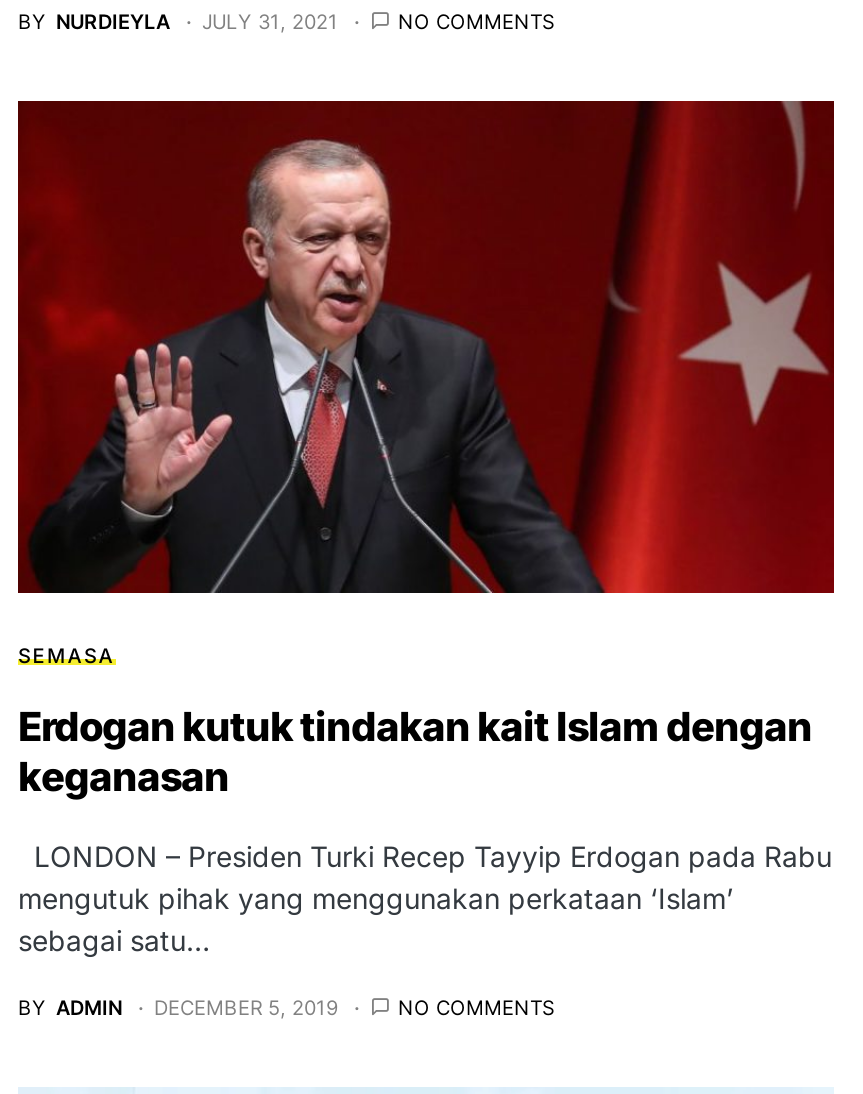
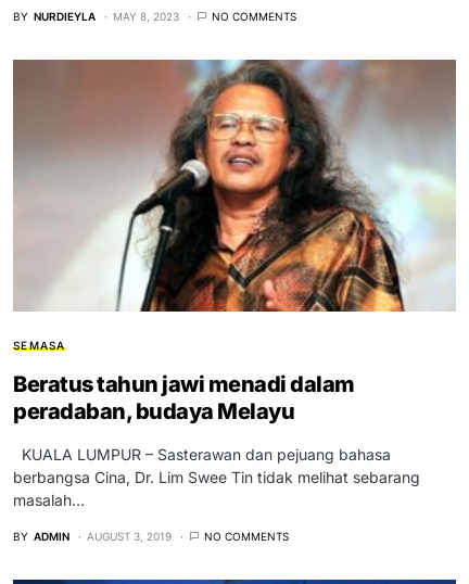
[18,10,338,34] BY NURDIEYLA JULY 31, 2021 -> [13,10,179,23] BY NURDIEYLA MAY 8, 2023
[16,98,836,594] [image] -> [12,59,457,313] [image]
[18,704,812,802] Erdogan kutuk tindakan kait Islam dengan | keganasan -> [13,372,354,425] Beratus tahun jawi menadi dalam | peradaban, budaya Melayu
[18,840,832,958] LONDON – Presiden Turki Recep Tayyip Erdogan pada Rabu | mengutuk pihak yang menggunakan perkataan ‘Islam’ | sebagai satu… -> [13,445,420,510] KUALA LUMPUR – Sasterawan dan pejuang bahasa | berbangsa Cina, Dr. Lim Swee Tin tidak melihat sebarang | masalah…
[18,996,338,1020] BY ADMIN DECEMBER 5, 2019 -> [13,530,172,543] BY ADMIN AUGUST 3, 2019

